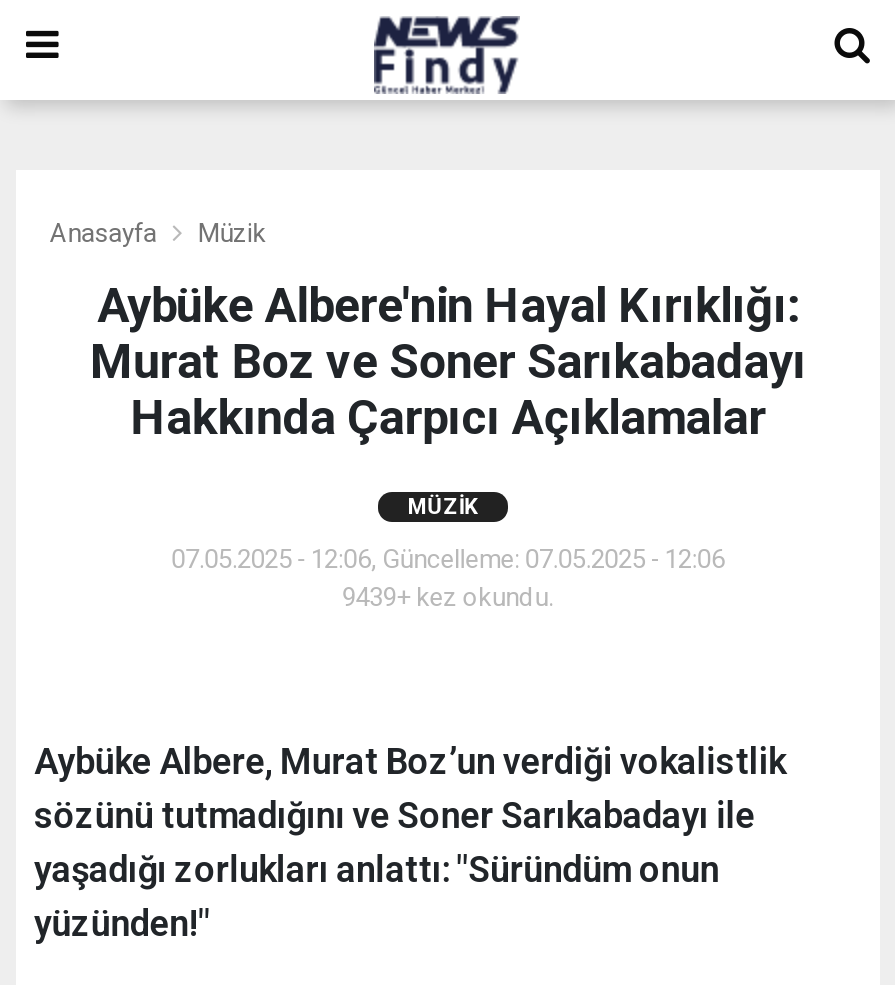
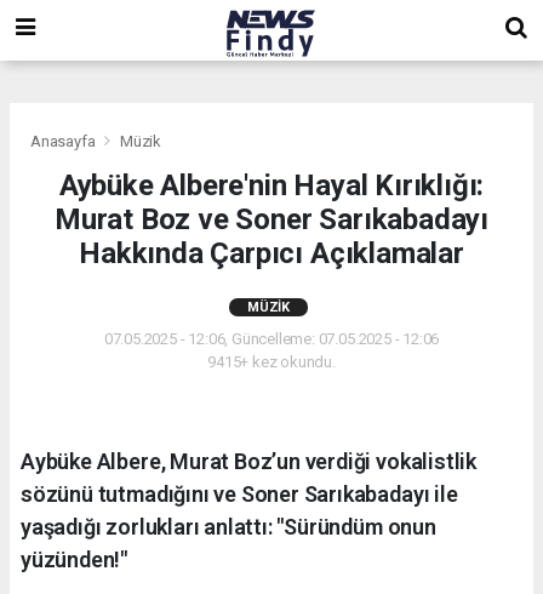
[342,582,554,612] 9439+ kez okundu. -> [207,353,336,371] 9415+ kez okundu.

